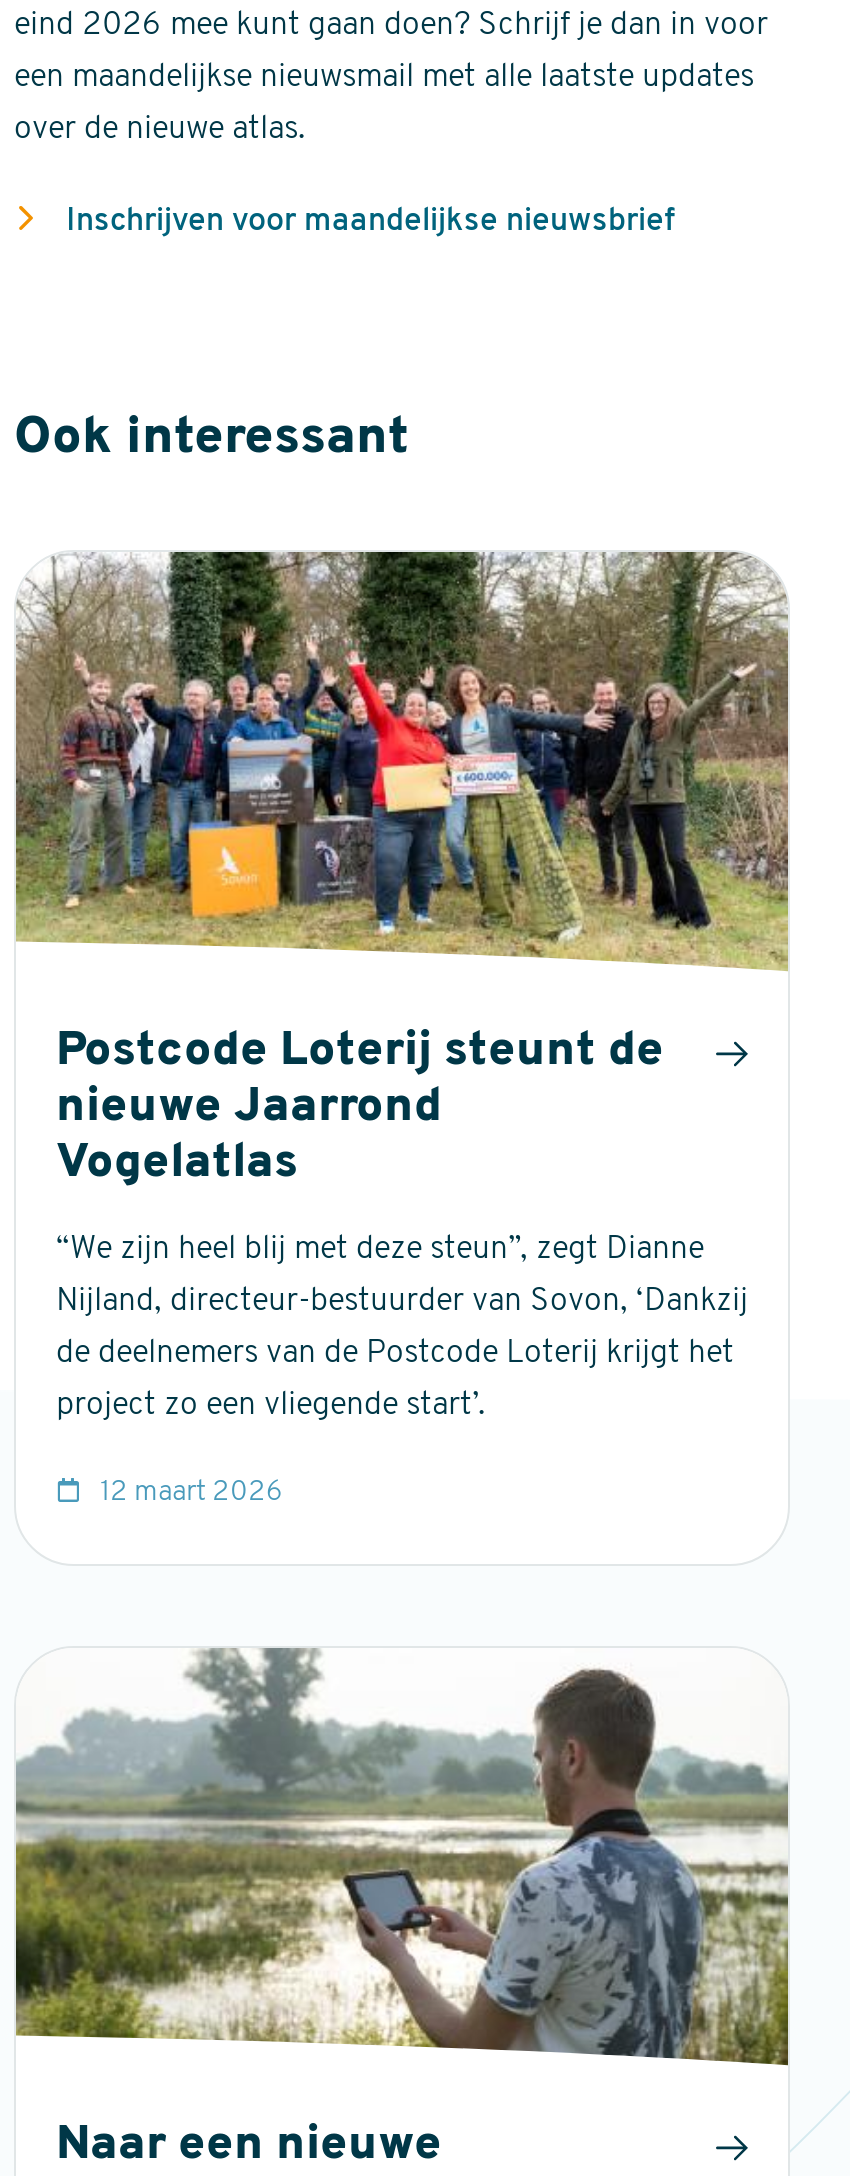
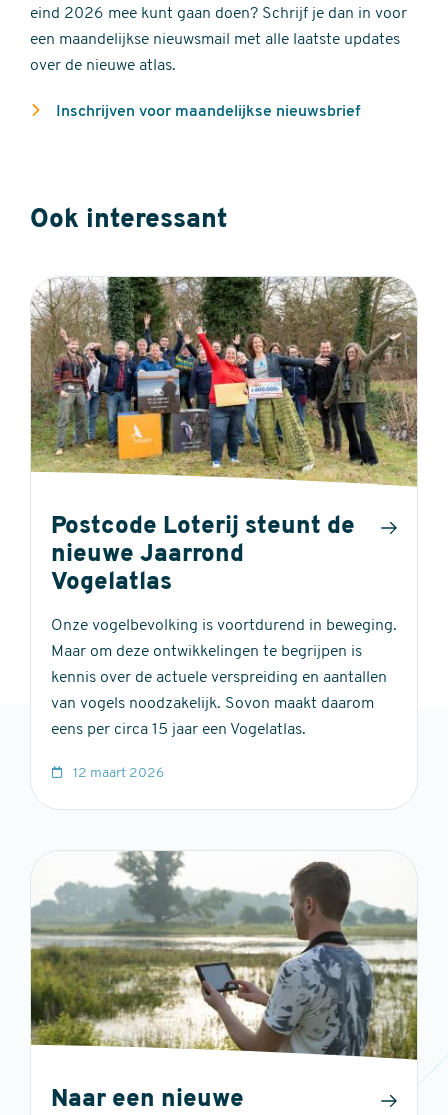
[56,1234,748,1422] “We zijn heel blij met deze steun”, zegt Dianne | Nijland, directeur-bestuurder van Sovon, ‘Dankzij | de deelnemers van de Postcode Loterij krijgt het | project zo een vliegende start’. -> [51,618,397,738] Onze vogelbevolking is voortdurend in beweging. | Maar om deze ontwikkelingen te begrijpen is | kennis over de actuele verspreiding en aantallen | van vogels noodzakelijk. Sovon maakt daarom | eens per circa 15 jaar een Vogelatlas.

